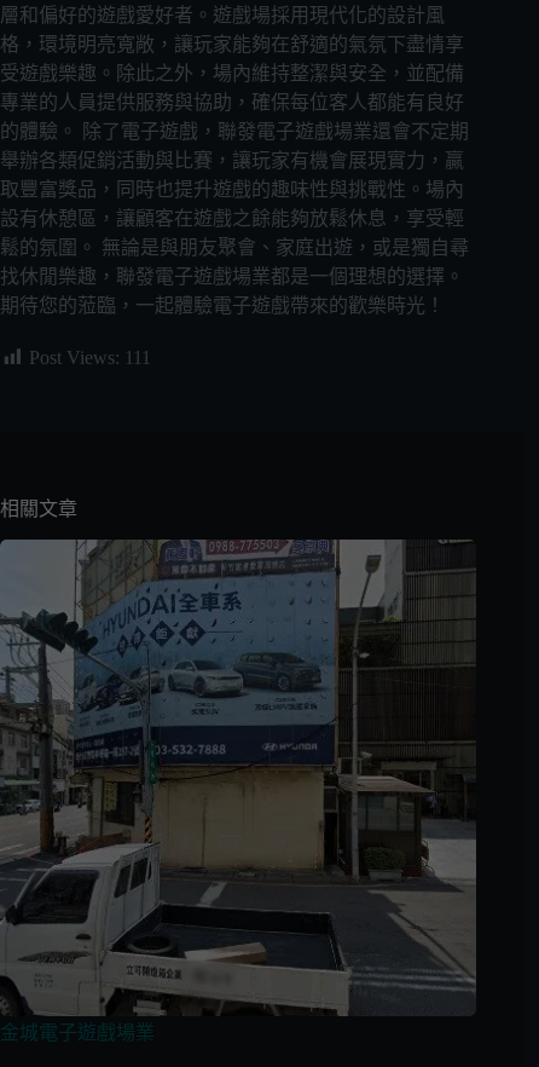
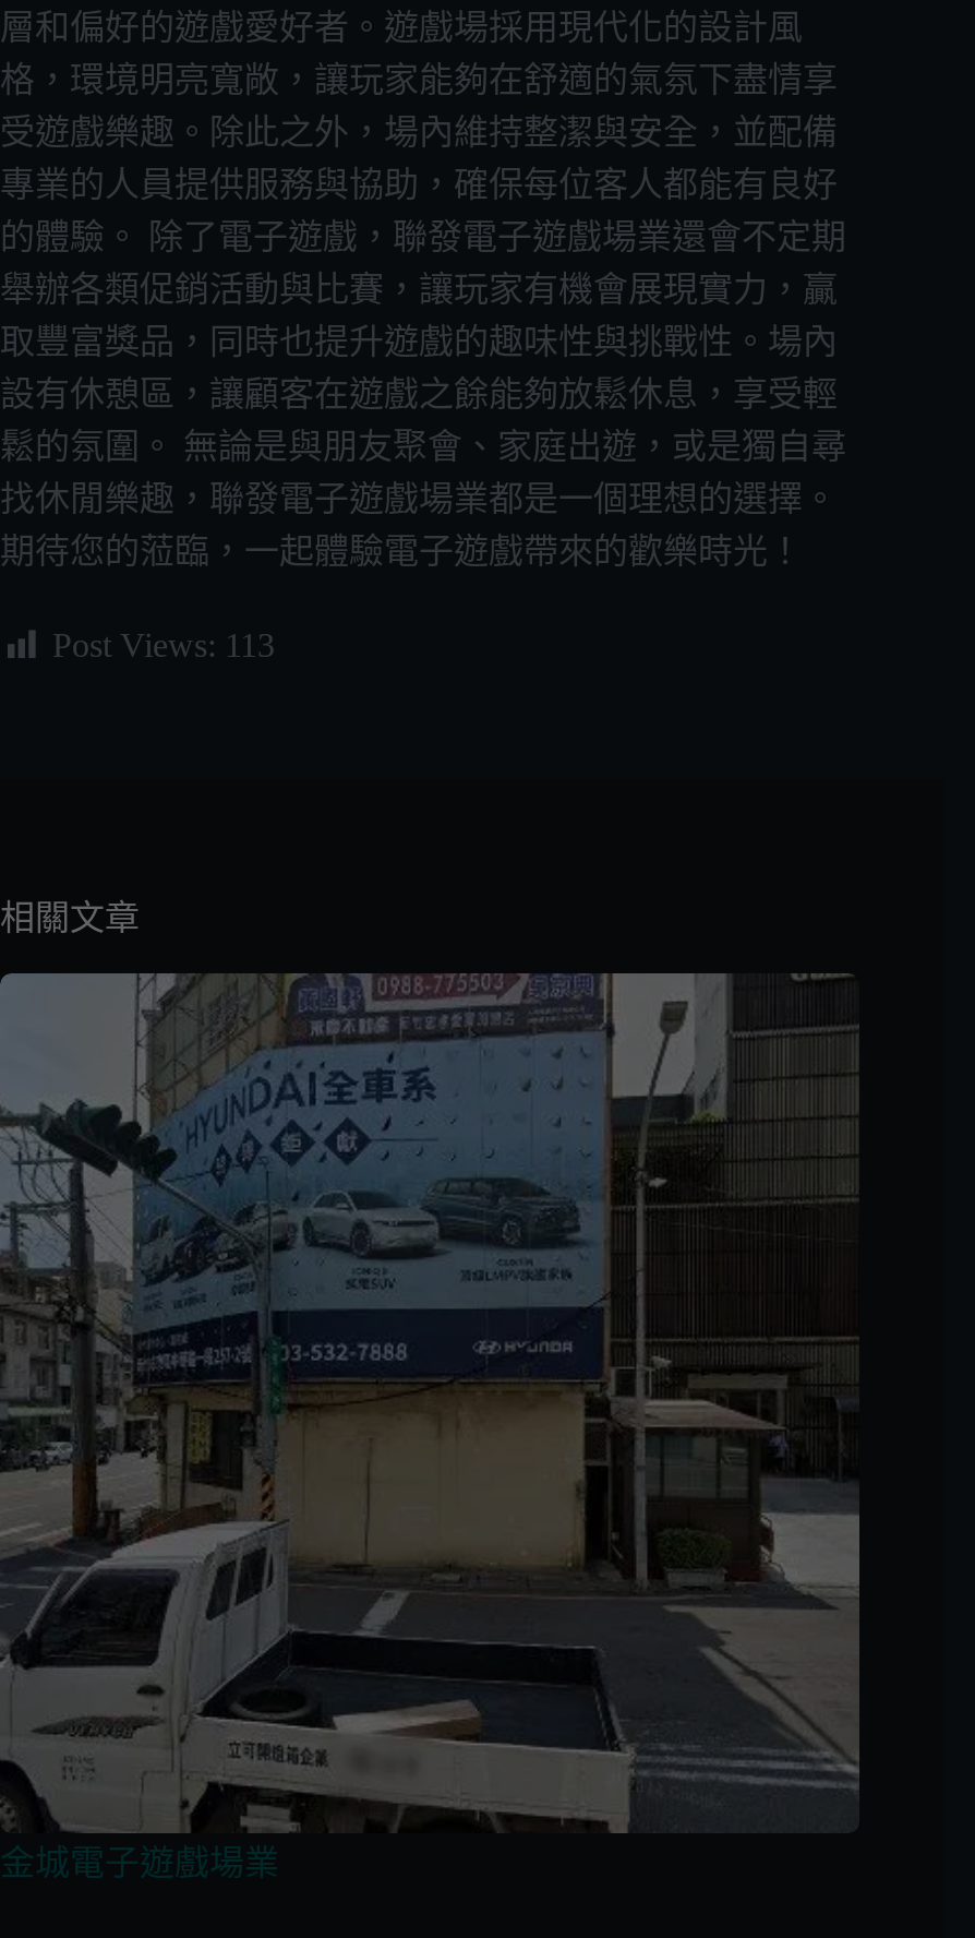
[29,347,151,367] Post Views: 111 -> [52,625,275,663] Post Views: 113

